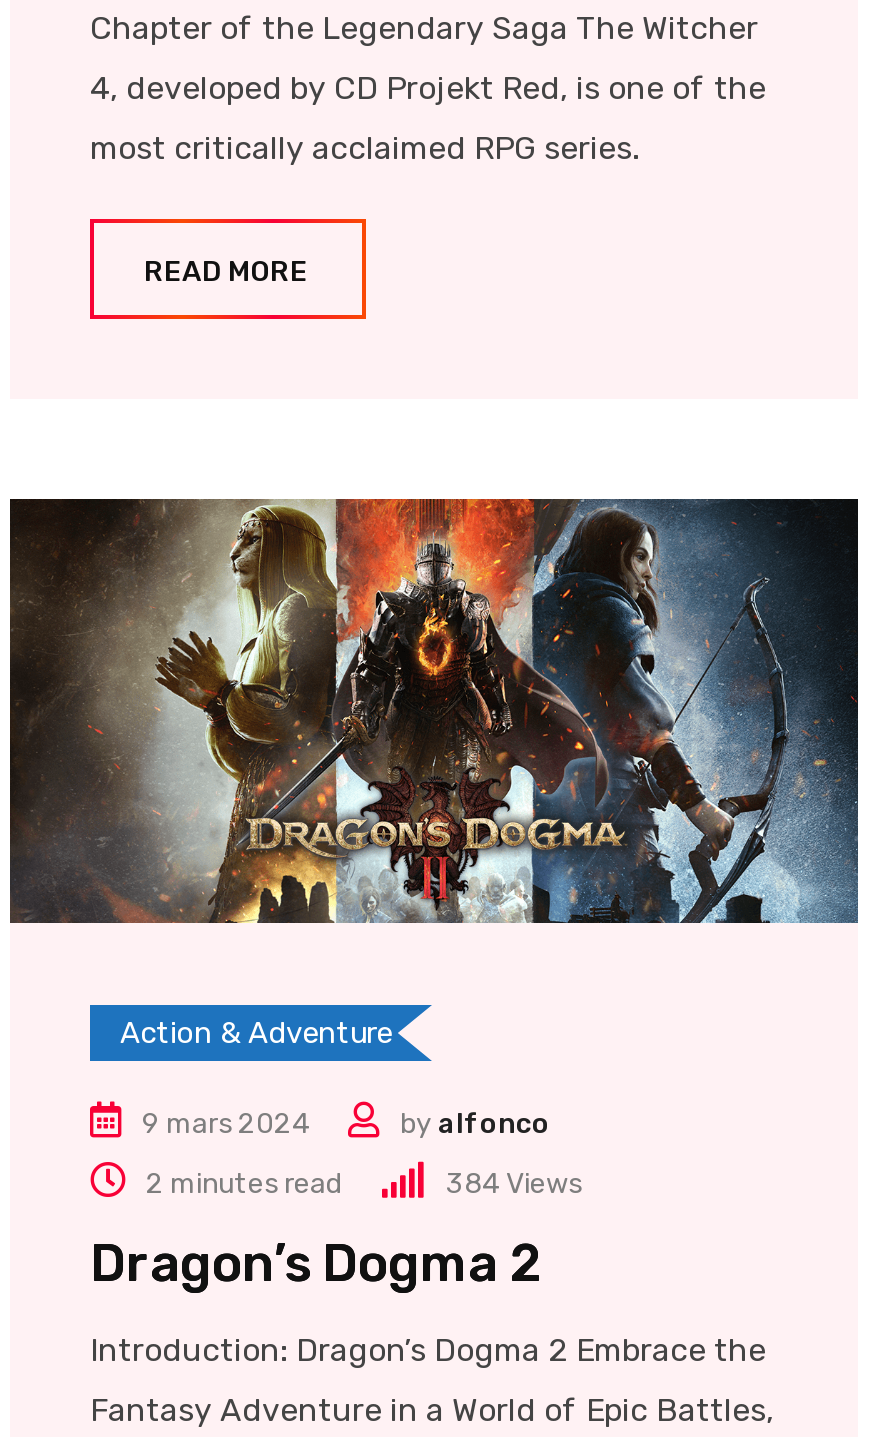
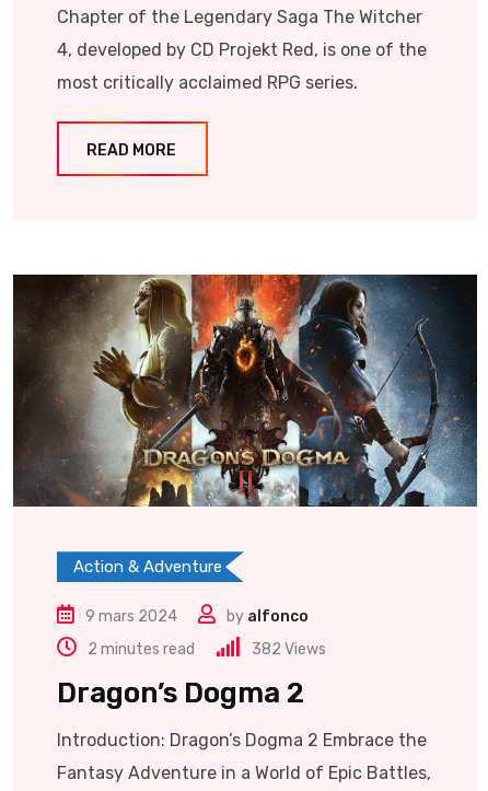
[446,1167,582,1201] 384 Views -> [252,640,326,659] 382 Views

